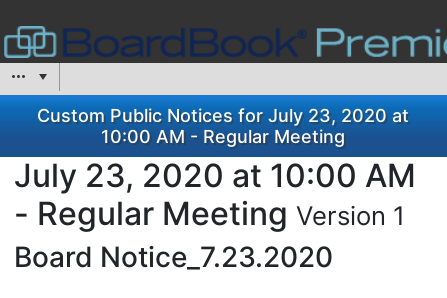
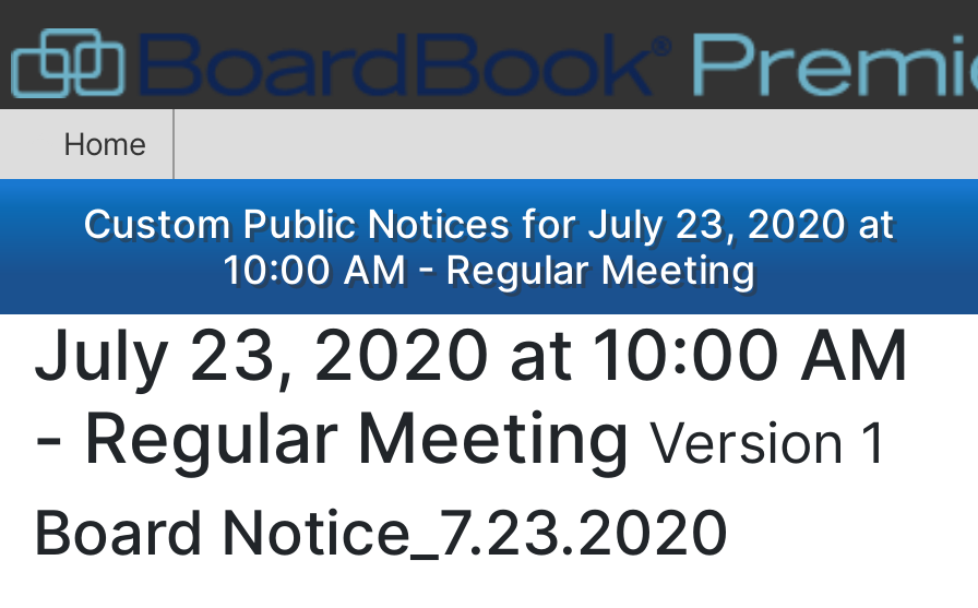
none -> [63,124,146,162] Home

